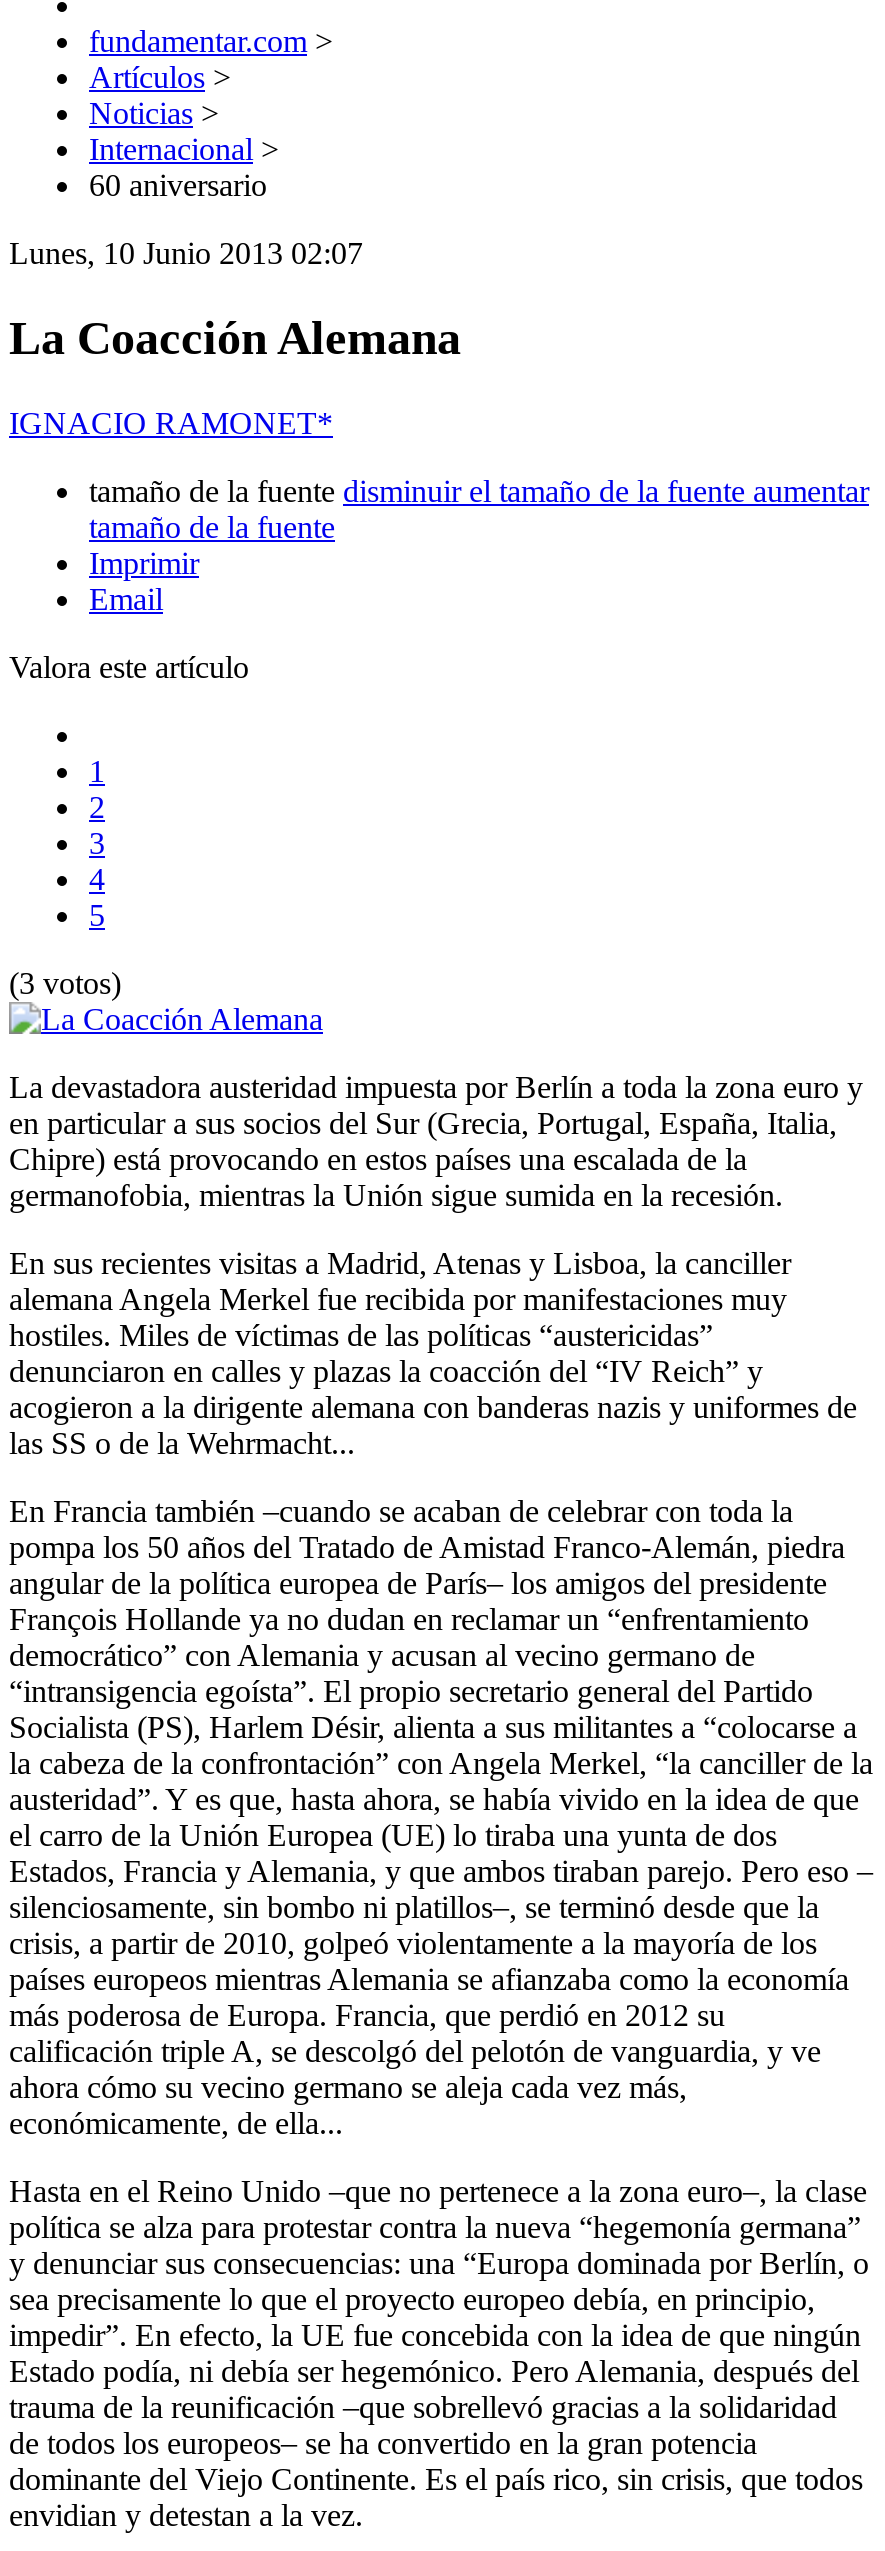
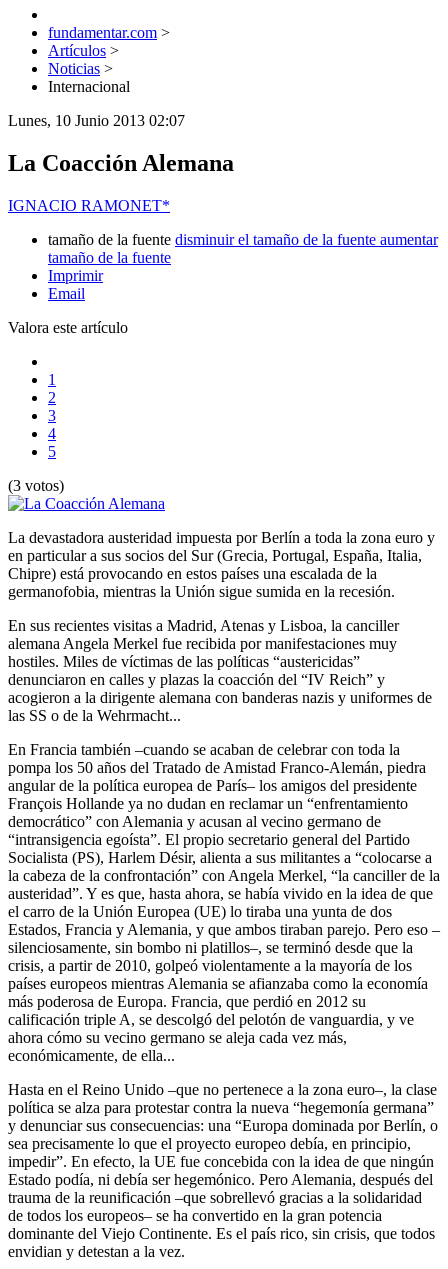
[89,132,279,202] Internacional > | 60 aniversario -> [48,78,130,95] Internacional

